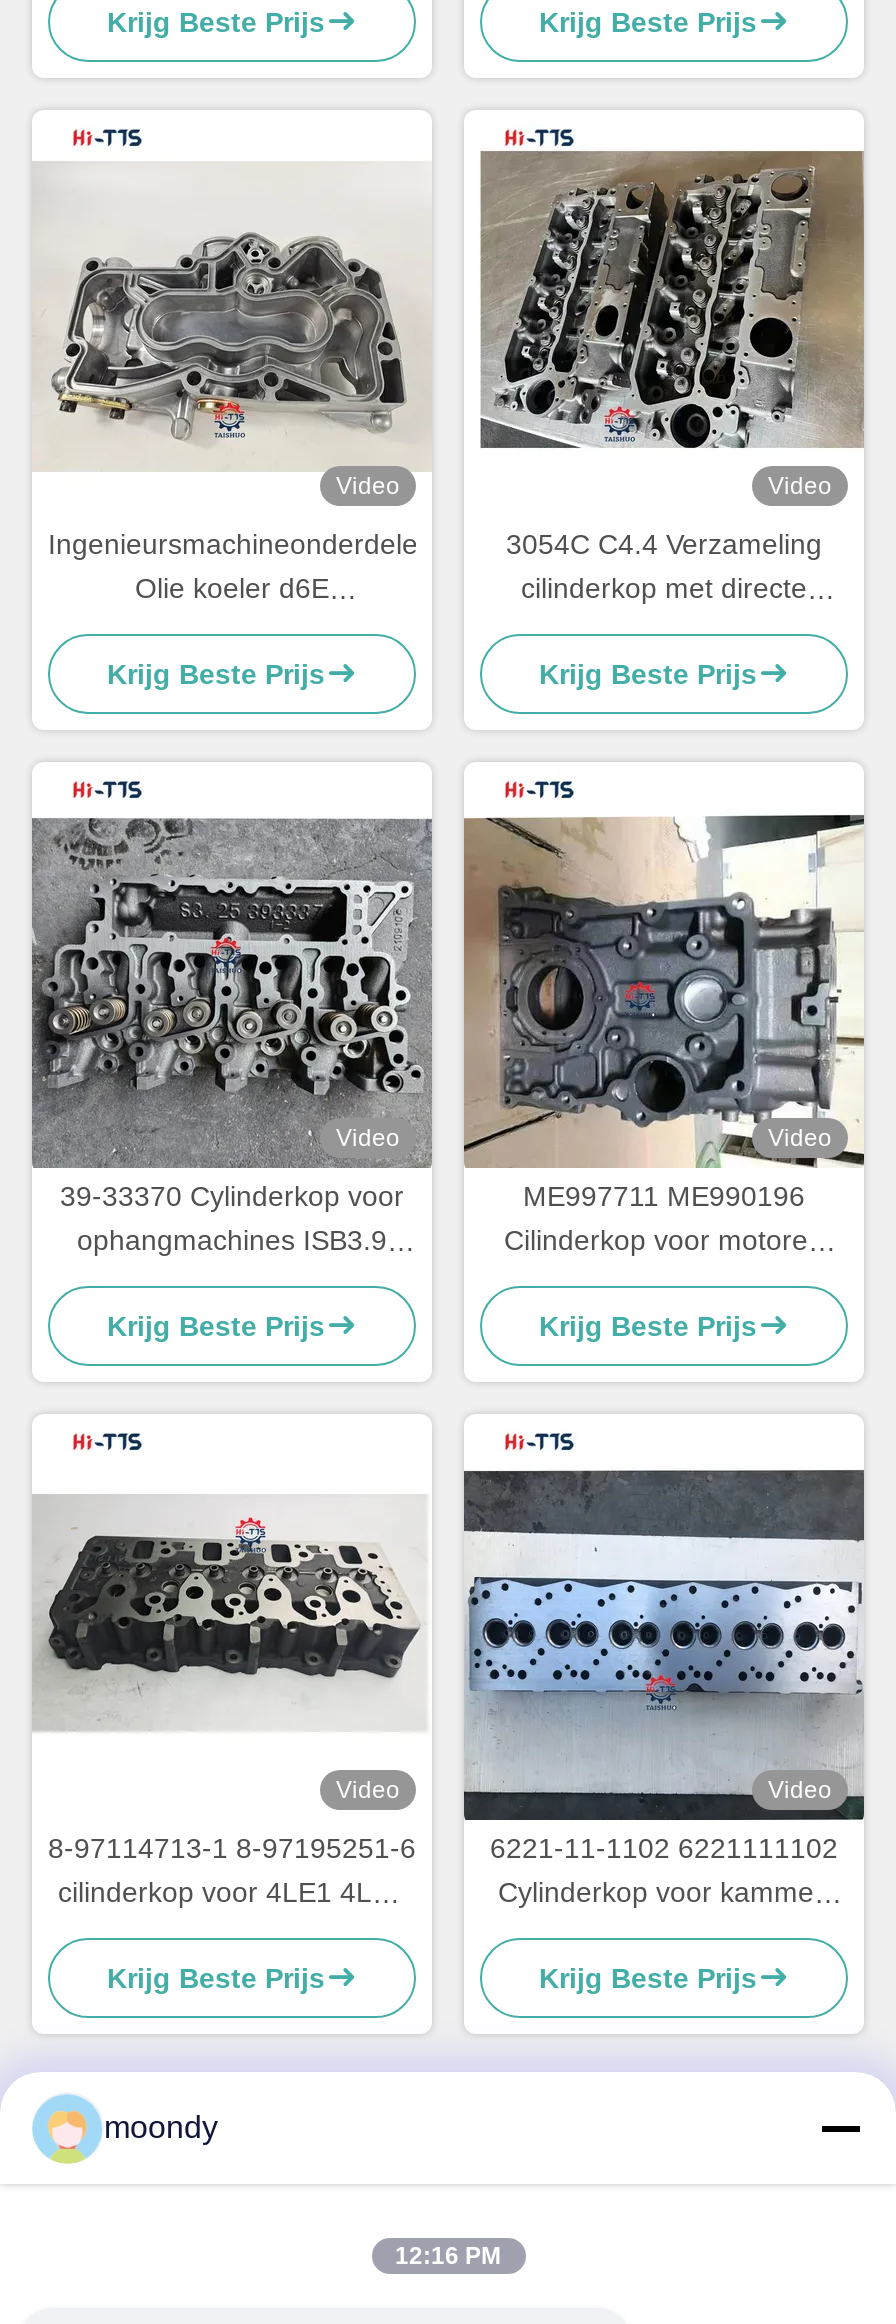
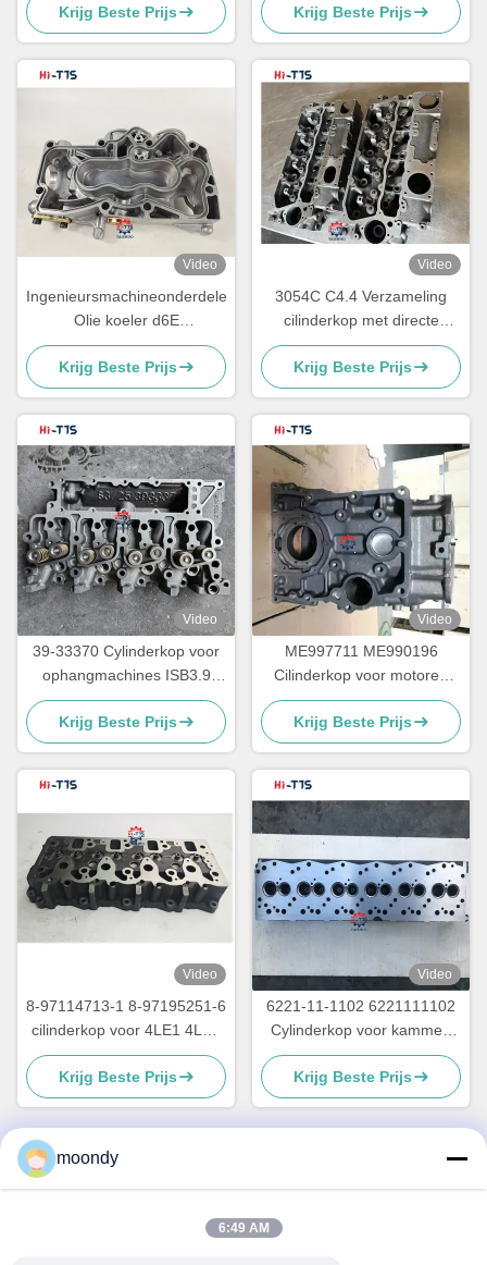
[395,2242,501,2270] 12:16 PM -> [218,1220,269,1236] 6:49 AM

